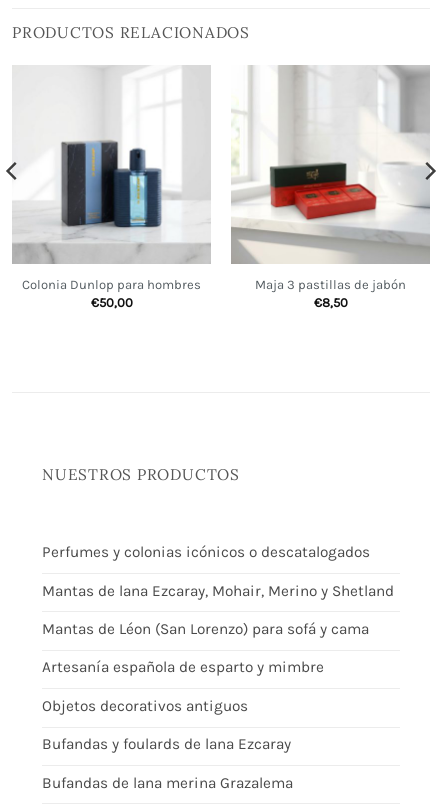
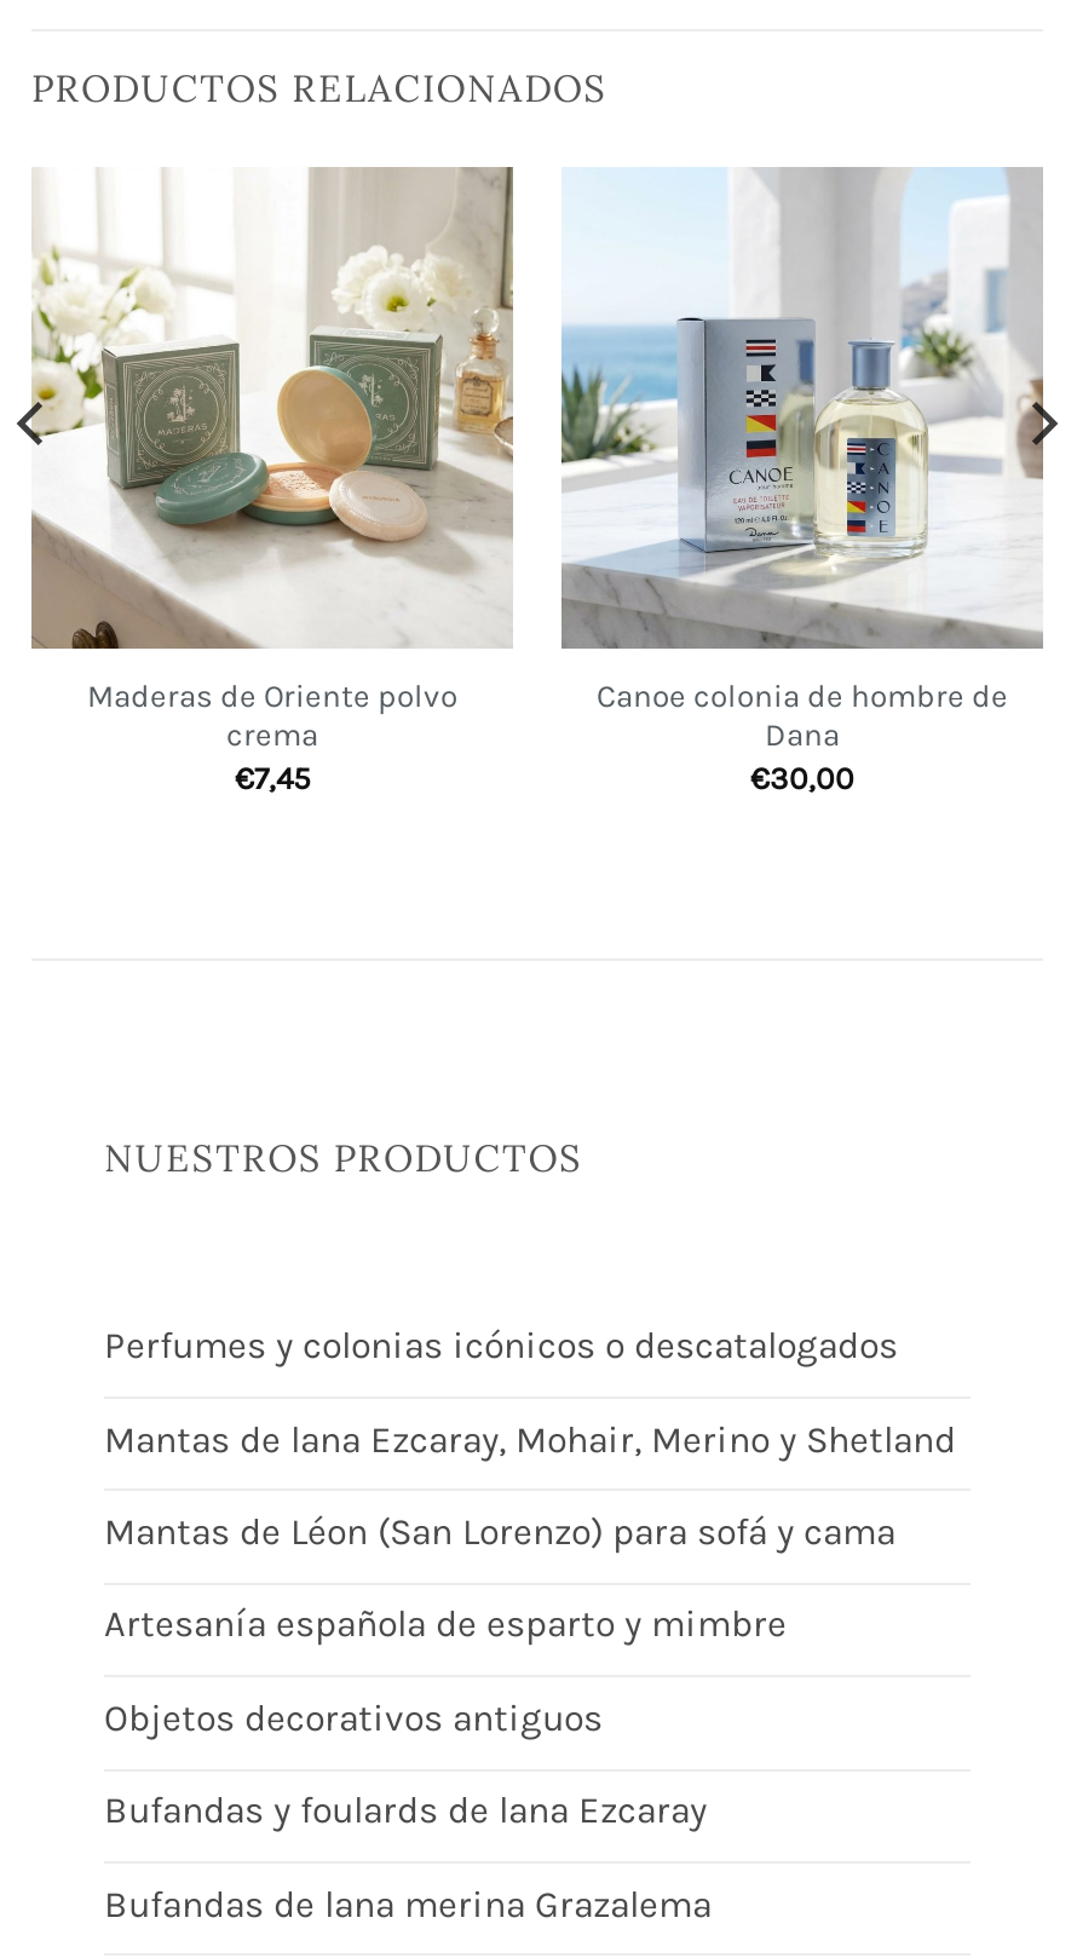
[12,65,210,310] [image] | Colonia Dunlop para hombres | €50,00 -> [31,165,513,797] [image] | Maderas de Oriente polvo | crema | €7,45
[231,65,431,310] [image] | Maja 3 pastillas de jabón | €8,50 -> [559,167,1046,797] [image] | Canoe colonia de hombre de | Dana | €30,00

